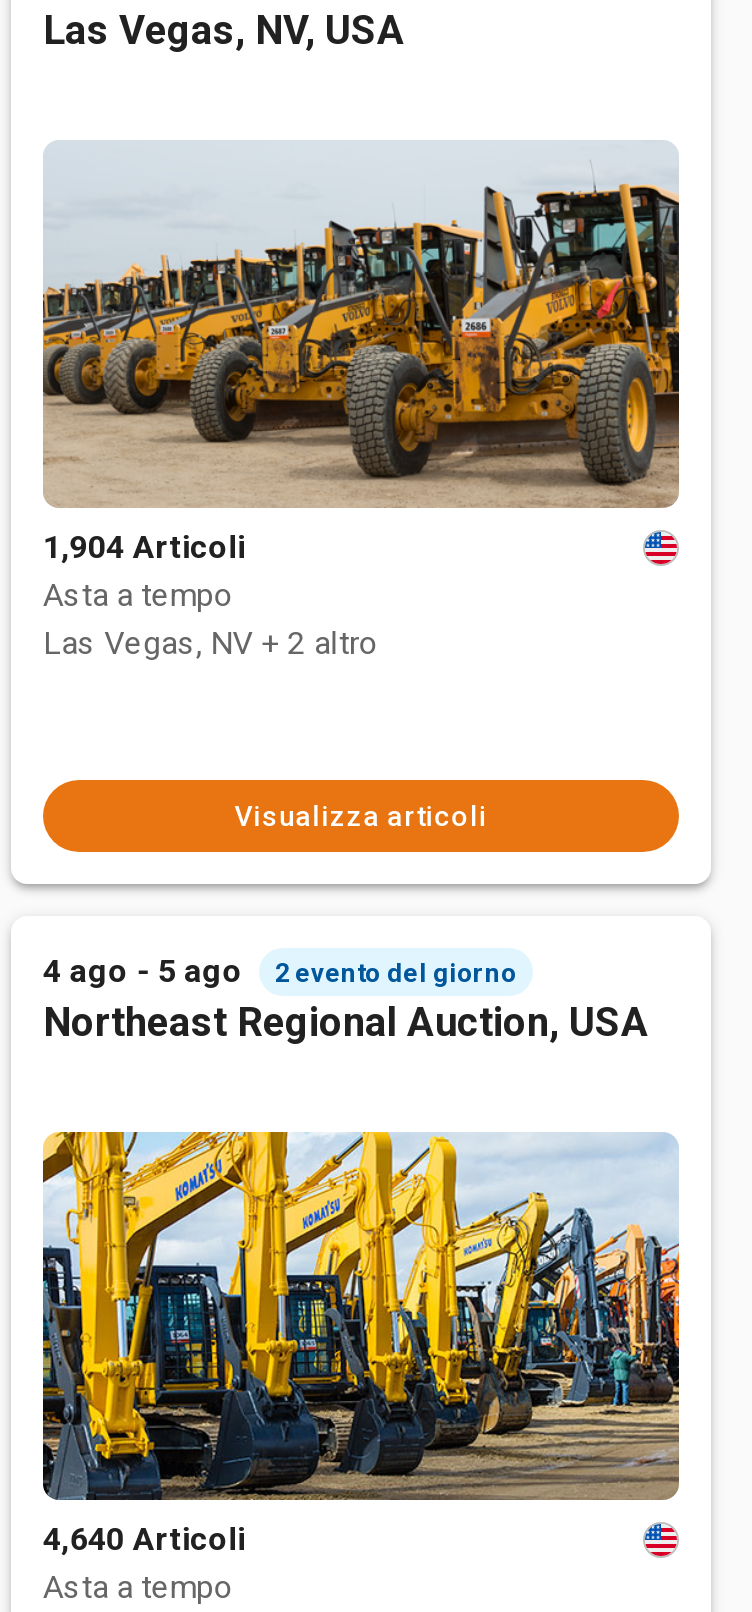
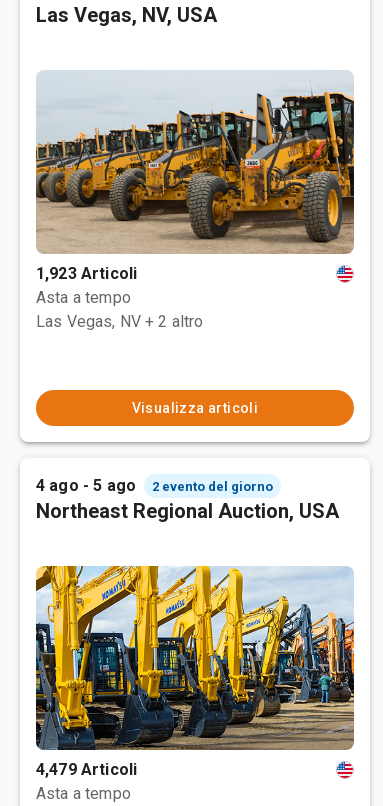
[43,528,245,566] 1,904 Articoli -> [36,264,137,283] 1,923 Articoli
[43,1520,245,1558] 4,640 Articoli -> [36,760,137,779] 4,479 Articoli

